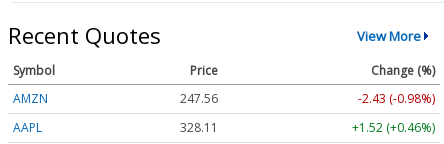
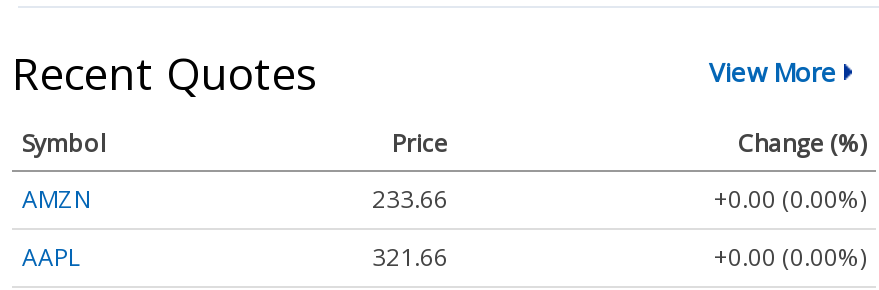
[180,90,218,107] 247.56 -> [372,182,448,216] 233.66
[358,90,435,107] -2.43 (-0.98%) -> [714,182,866,216] +0.00 (0.00%)
[180,119,218,136] 328.11 -> [372,240,448,274] 321.66
[352,119,435,136] +1.52 (+0.46%) -> [714,240,866,274] +0.00 (0.00%)

